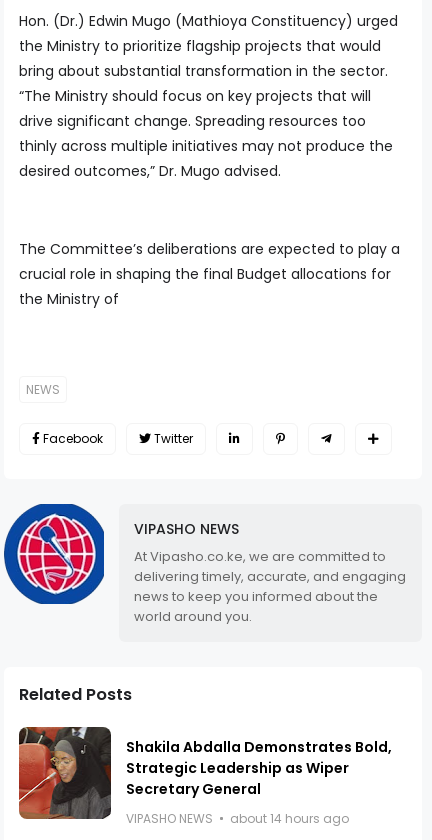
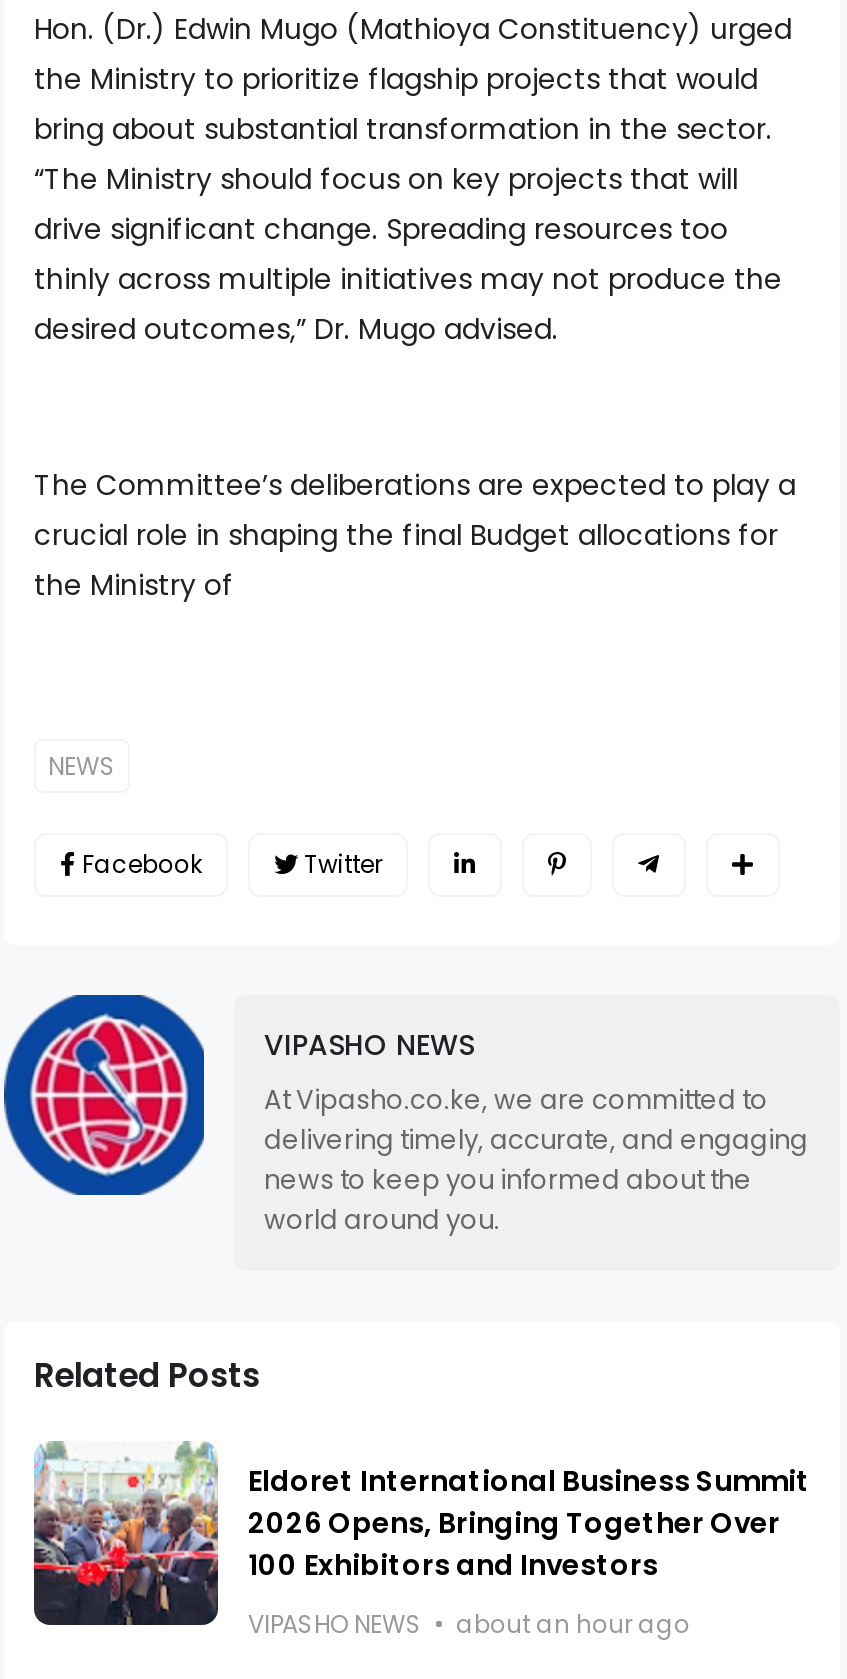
[18,726,392,820] [image] | Shakila Abdalla Demonstrates Bold, | Strategic Leadership as Wiper | Secretary General -> [32,1441,810,1627] [image] | Eldoret International Business Summit | 2026 Opens, Bringing Together Over | 100 Exhibitors and Investors
[230,809,349,826] about 14 hours ago -> [456,1606,690,1640] about an hour ago

